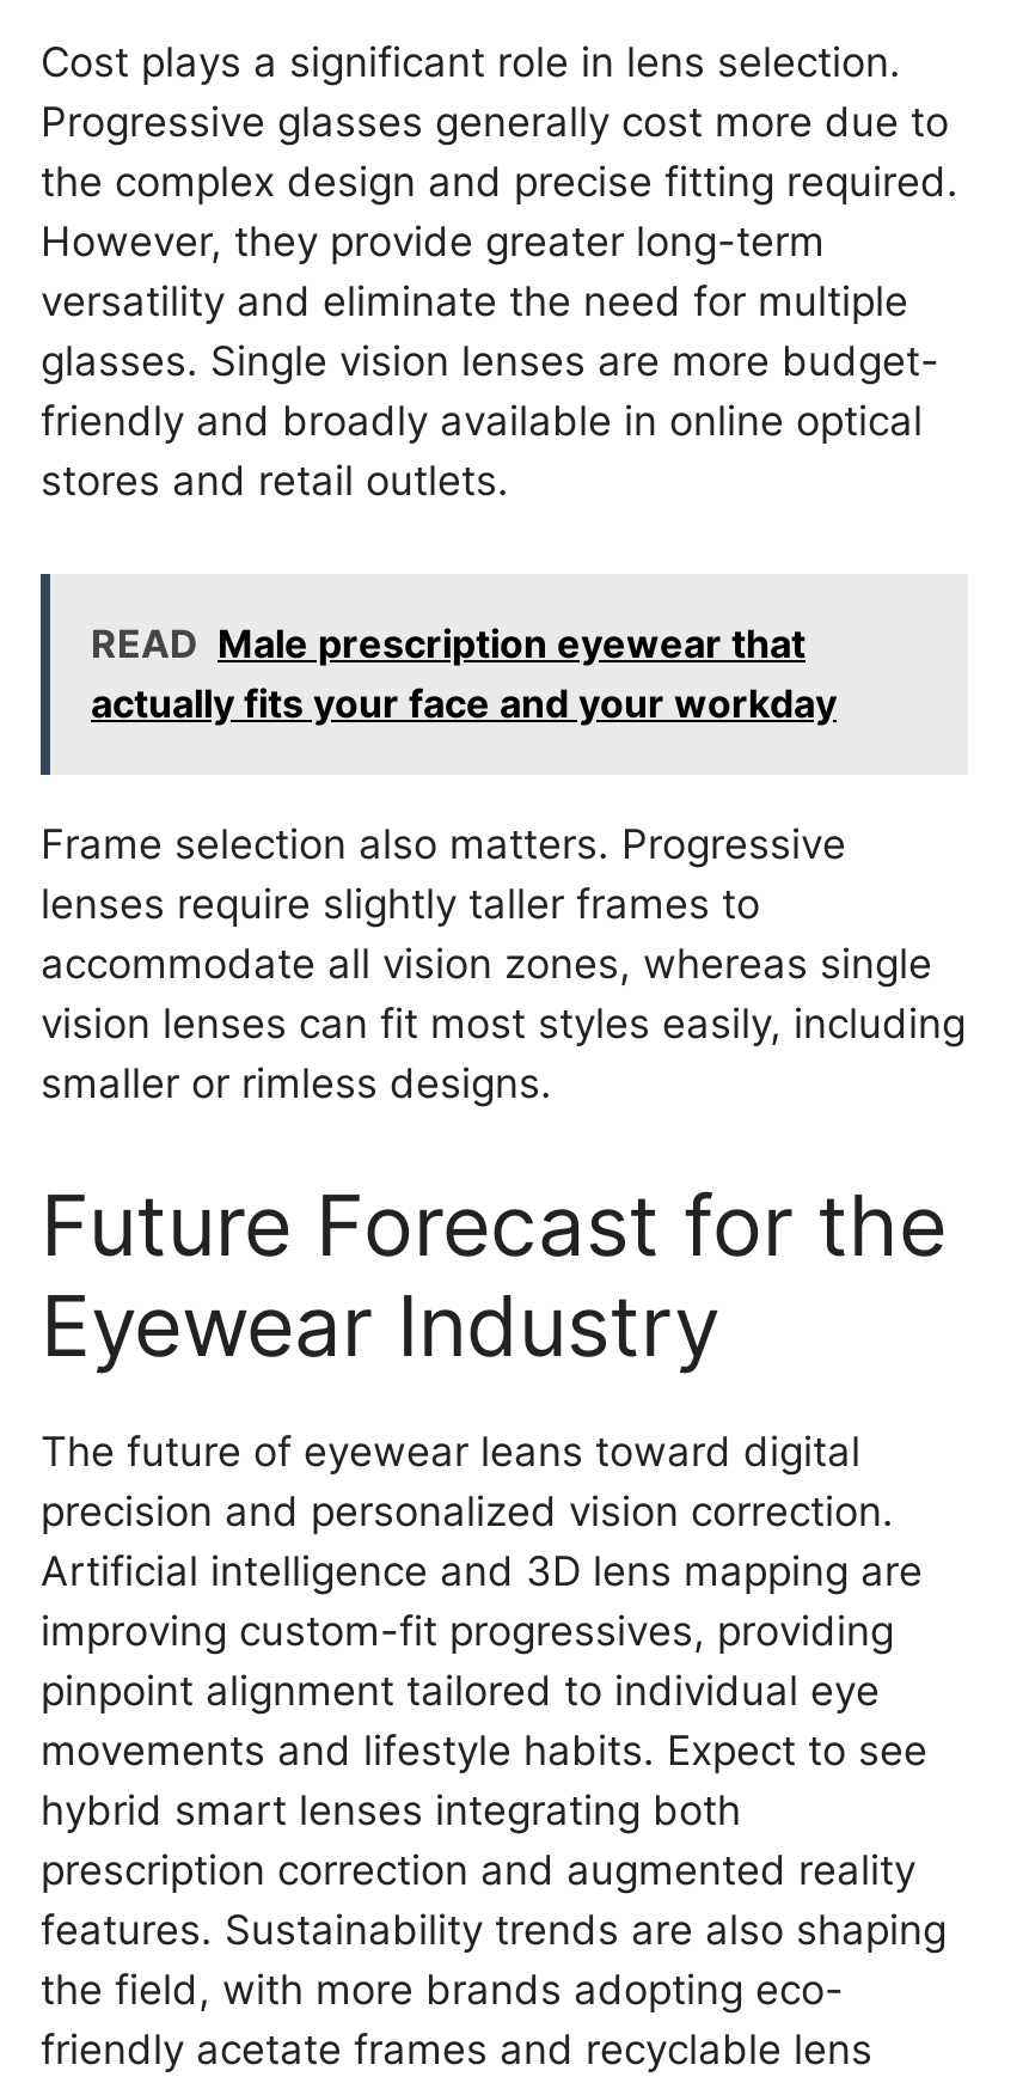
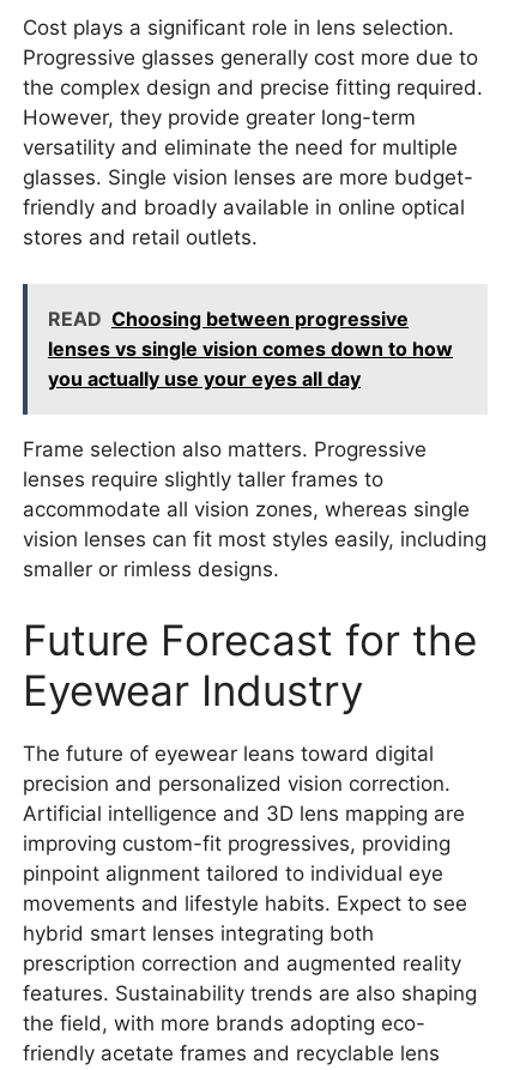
[91,618,837,726] READ Male prescription eyewear that | actually fits your face and your workday -> [48,306,453,390] READ Choosing between progressive | lenses vs single vision comes down to how | you actually use your eyes all day

